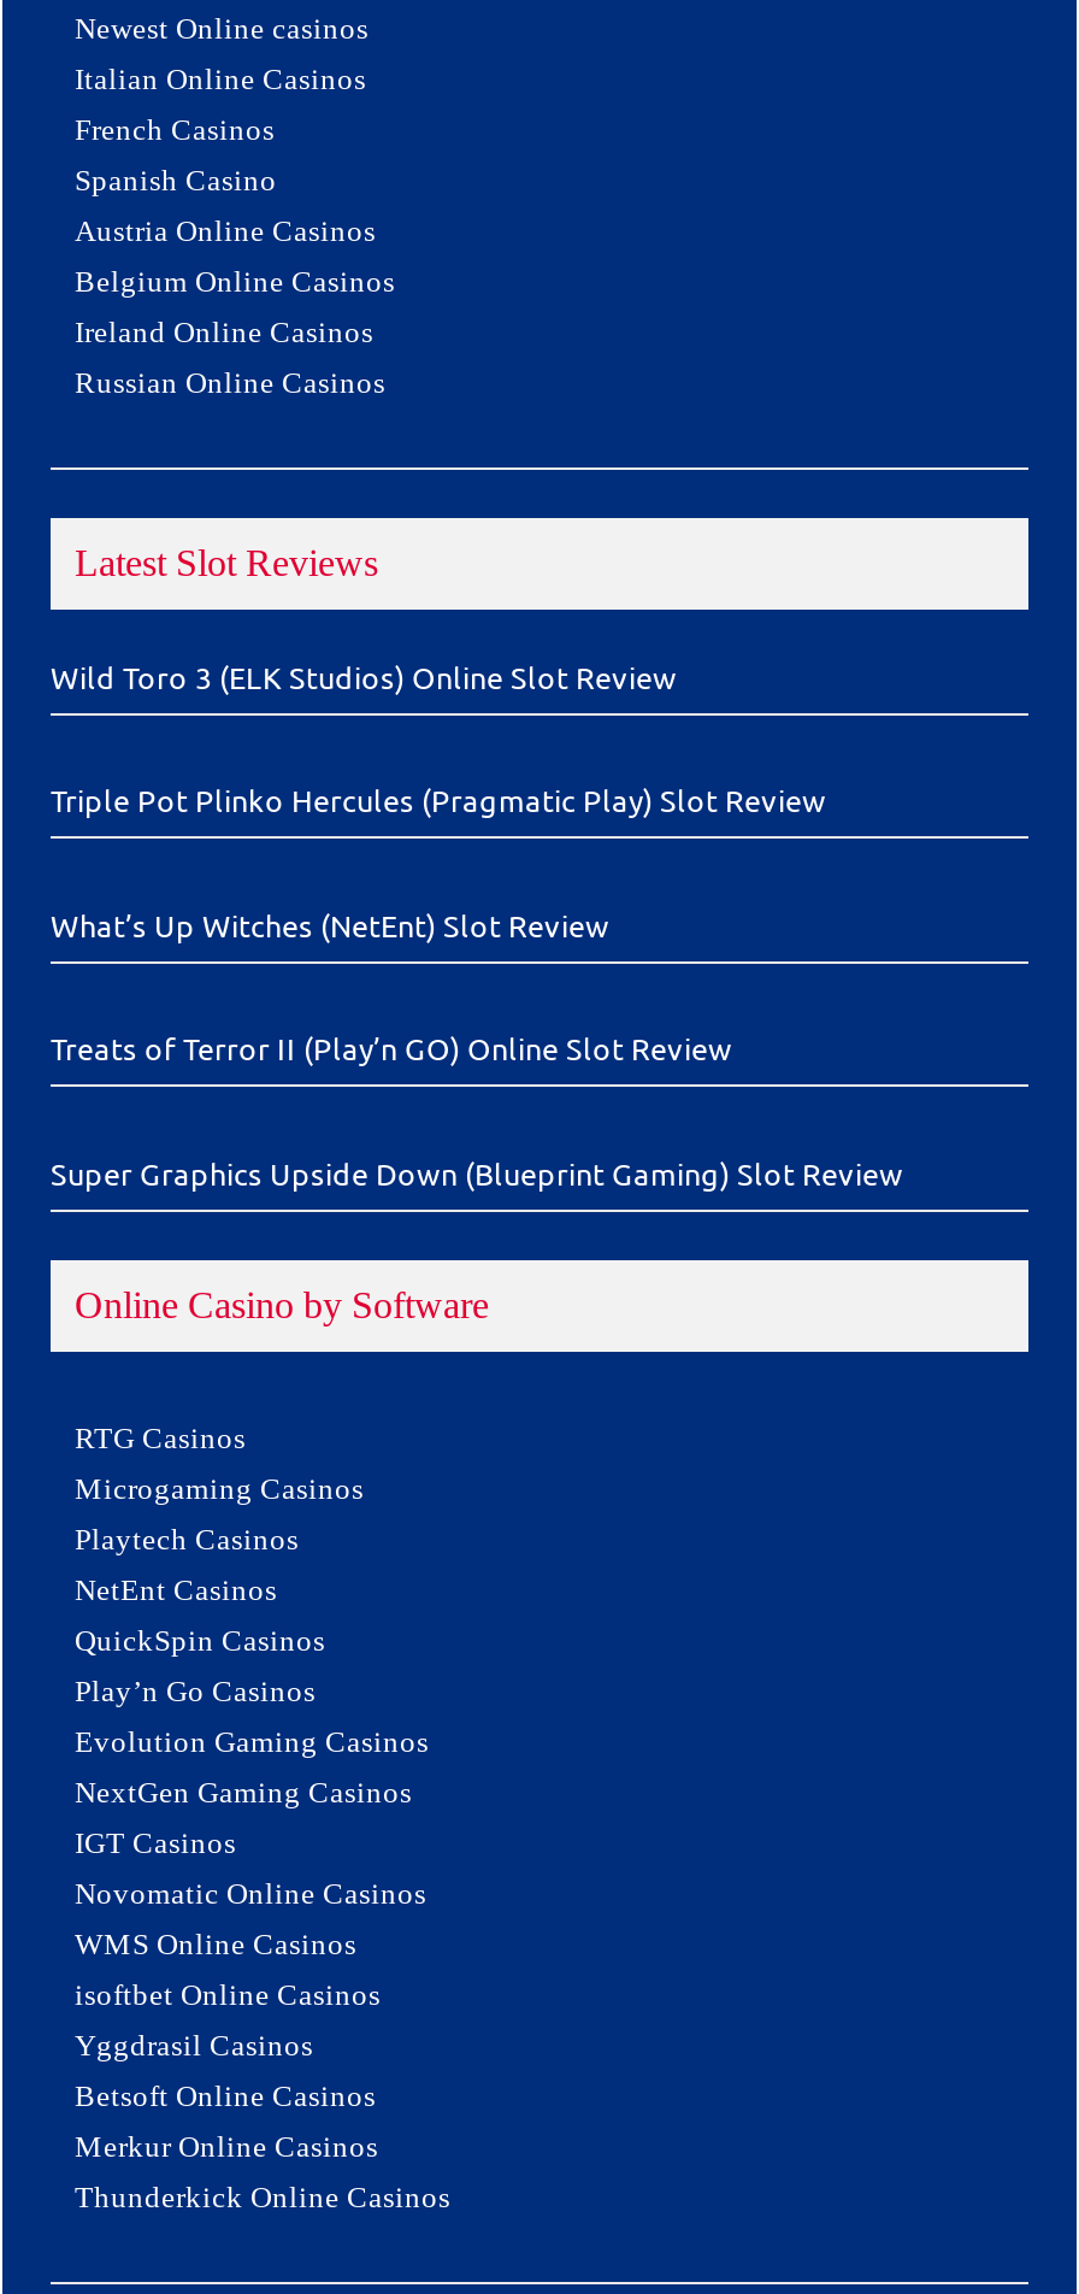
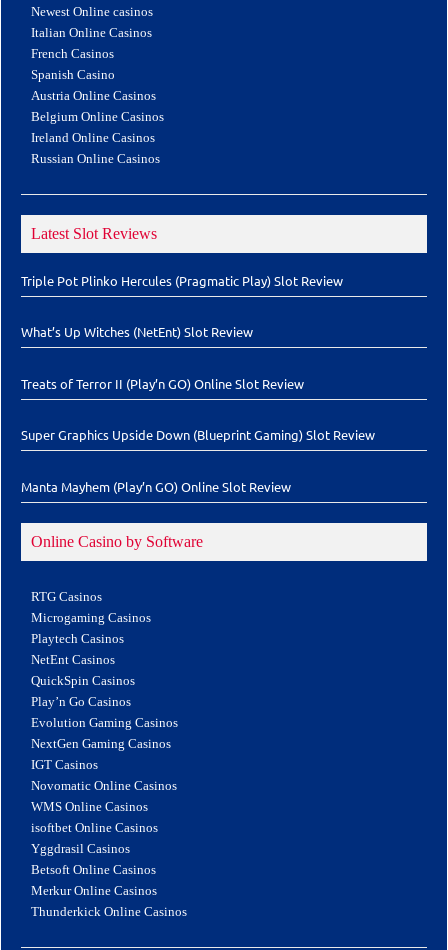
[51,655,677,696] Wild Toro 3 (ELK Studios) Online Slot Review -> none
moved [51,779,903,1192] -> [21,272,375,443]: Triple Pot Plinko Hercules (Pragmatic Play) Slot Review | What’s Up Witches (NetEnt) Slot Review | Treats of Terror II (Play’n GO) Online Slot Review | Super Graphics Upside Down (Blueprint Gaming) Slot Review
none -> [21,478,291,495] Manta Mayhem (Play’n GO) Online Slot Review

